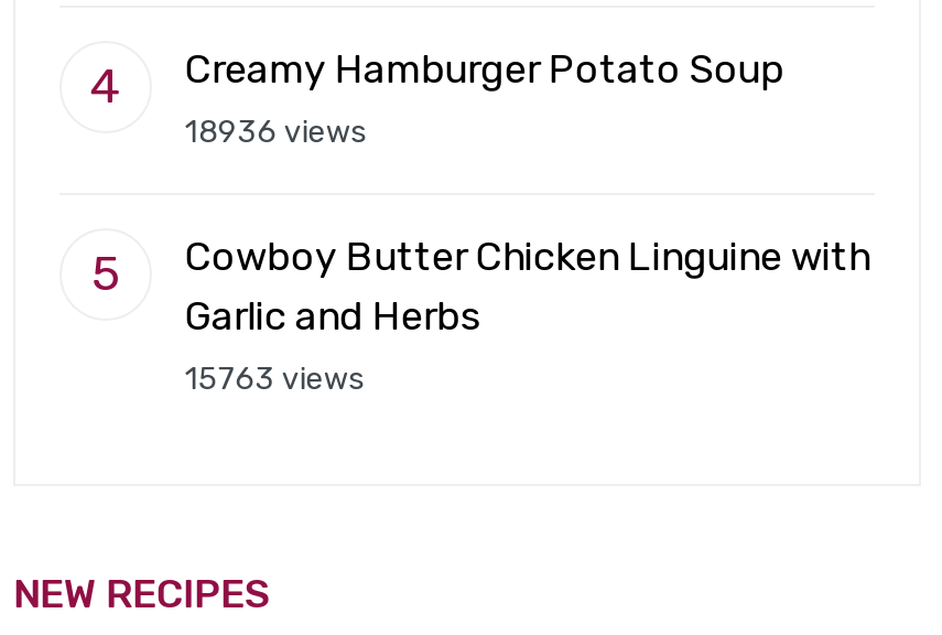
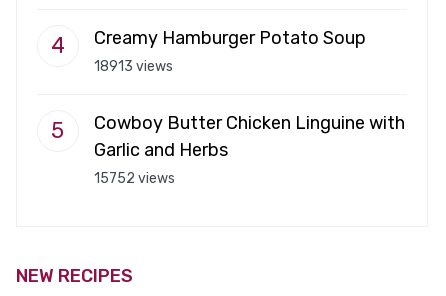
[185,114,366,151] 18936 views -> [94,58,173,75] 18913 views
[185,361,363,398] 15763 views -> [94,170,175,187] 15752 views

